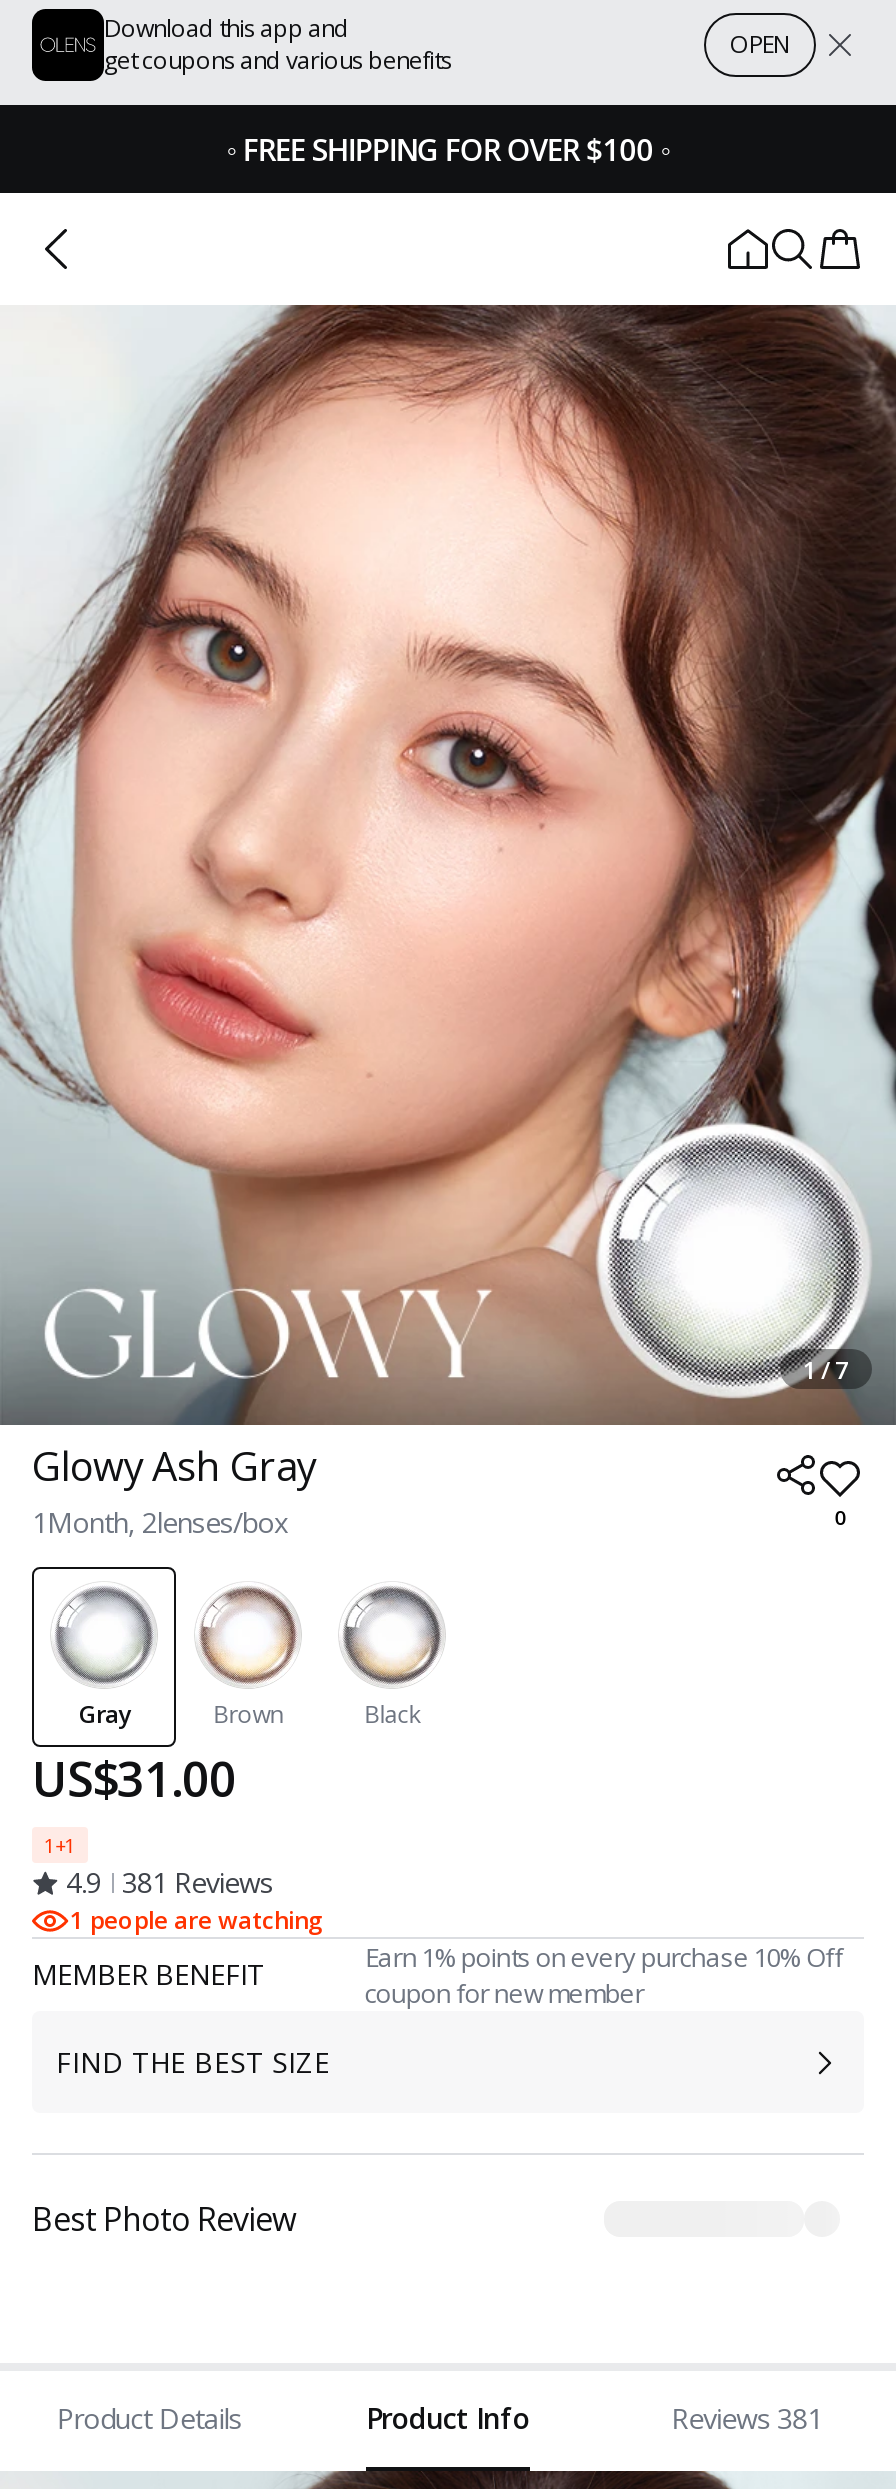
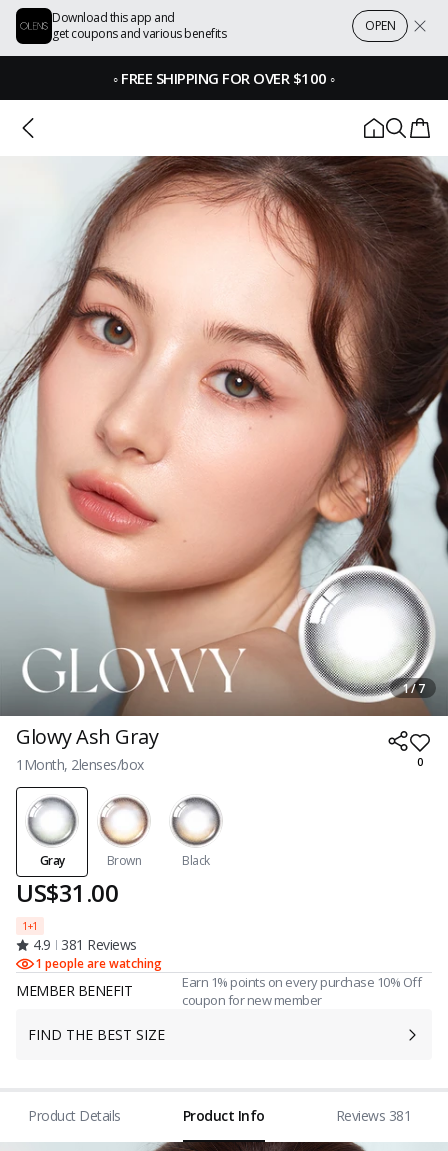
[32,2197,295,2241] Best Photo Review -> none

